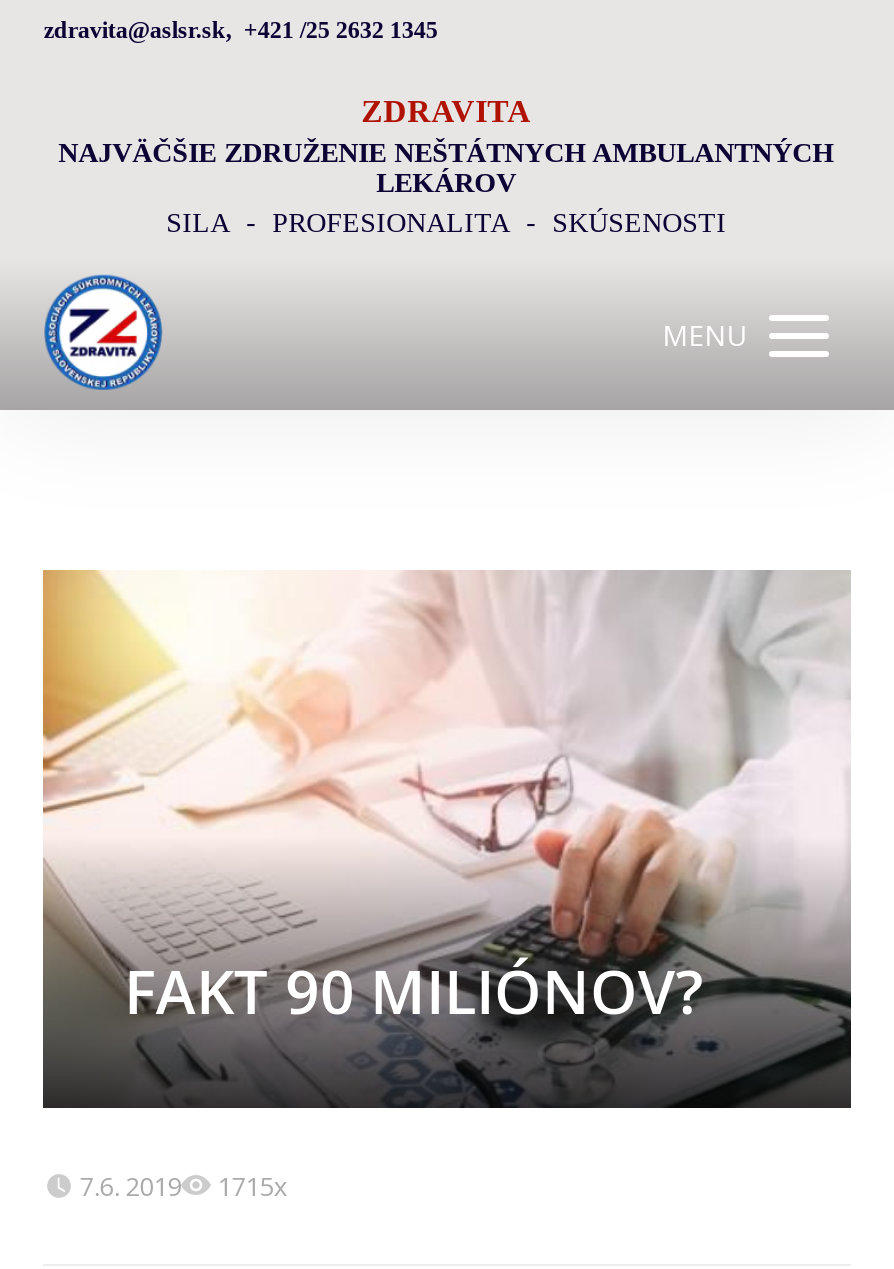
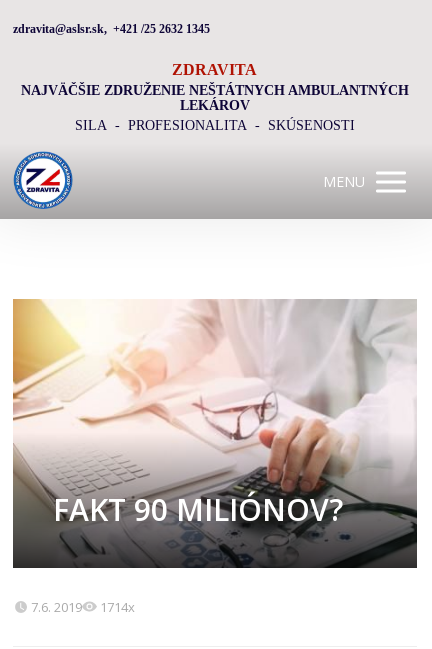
[80,1168,288,1204] 7.6. 2019 1715x -> [31,598,135,616] 7.6. 2019 1714x

